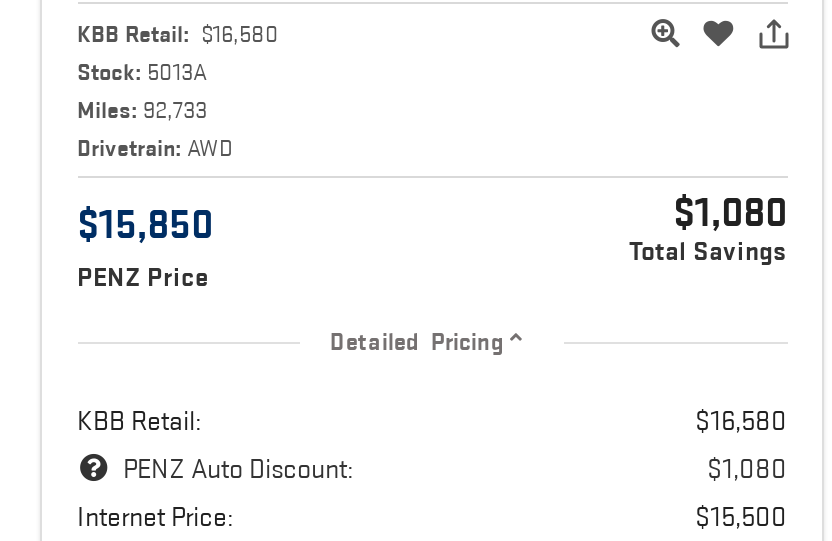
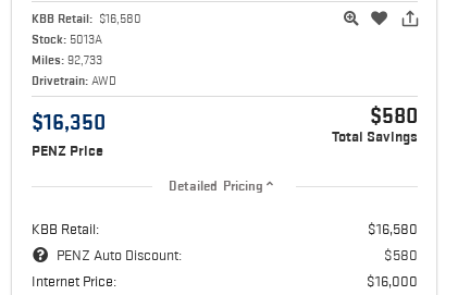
[673,188,787,234] $1,080 -> [369,102,417,127] $580
[77,200,213,246] $15,850 -> [31,109,105,134] $16,350
[707,452,787,484] $1,080 -> [383,246,417,263] $580
[695,500,787,532] $15,500 -> [366,272,417,290] $16,000

